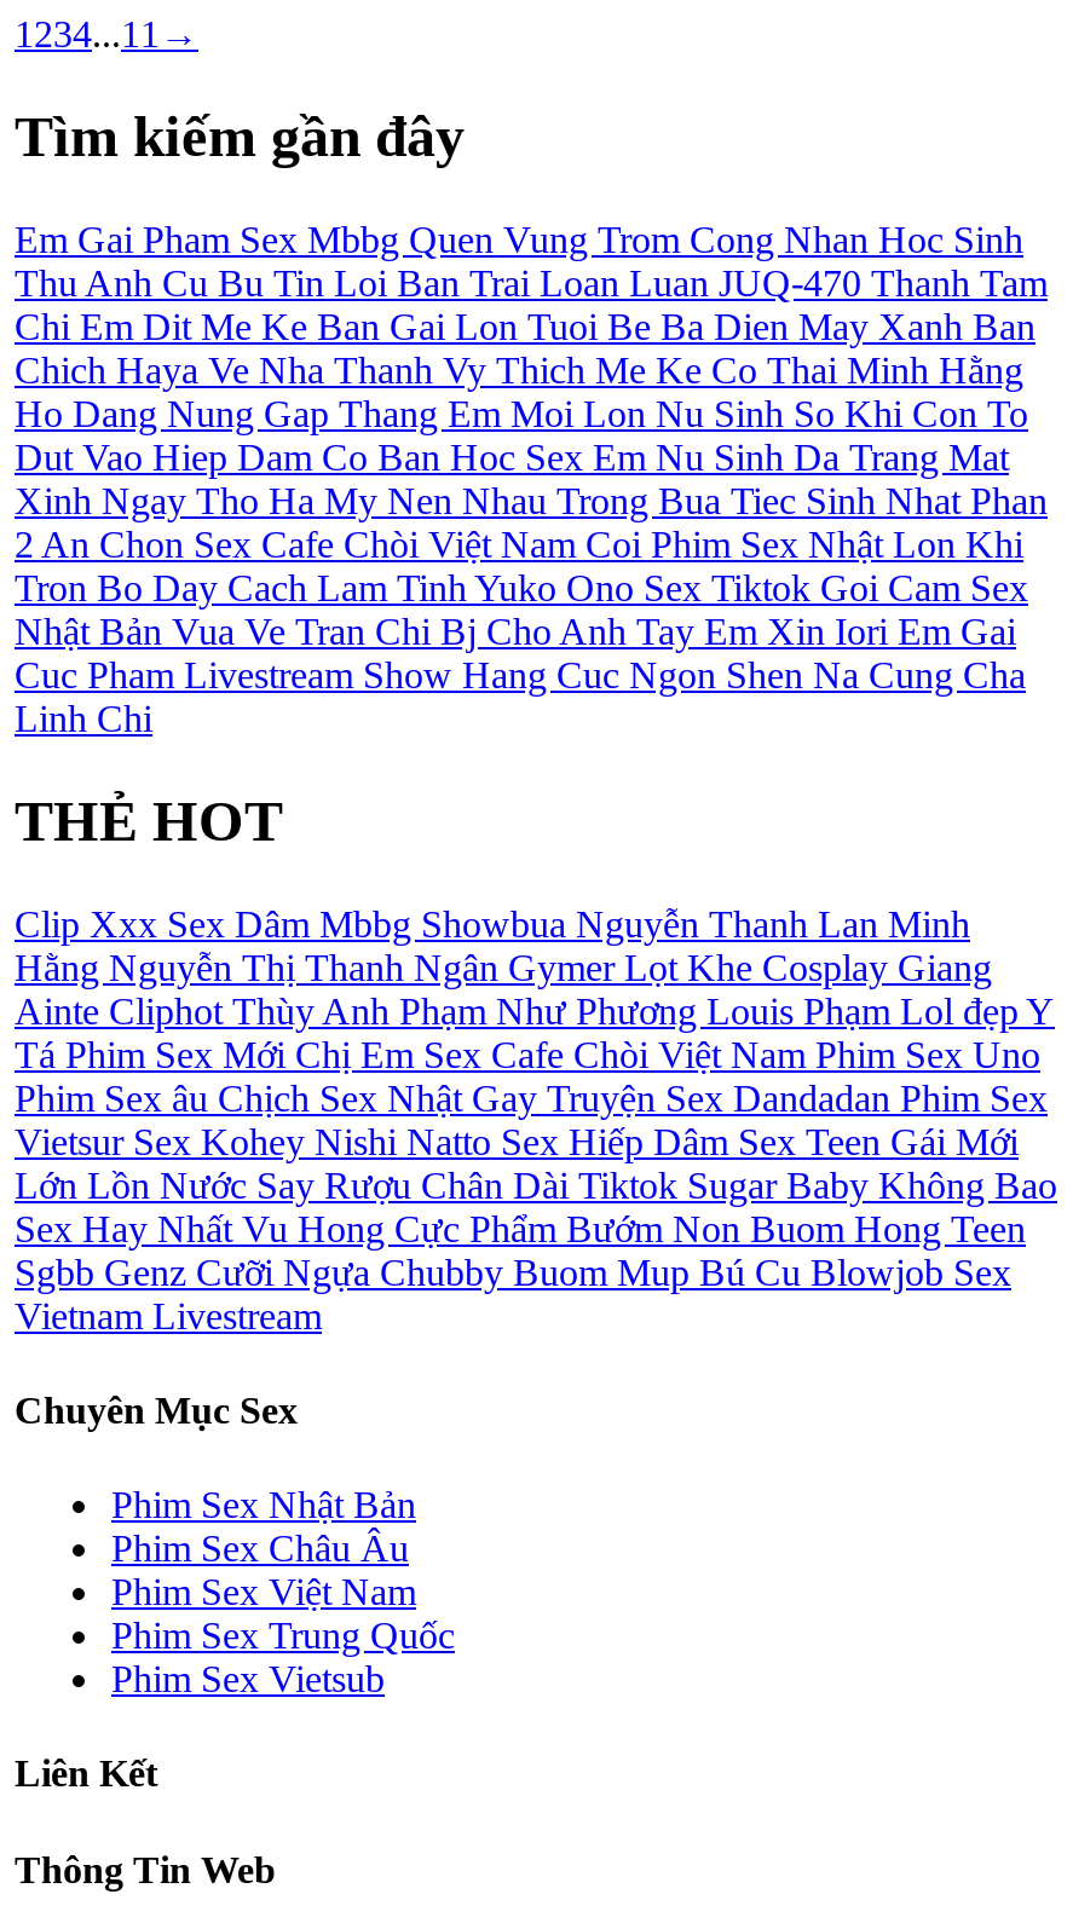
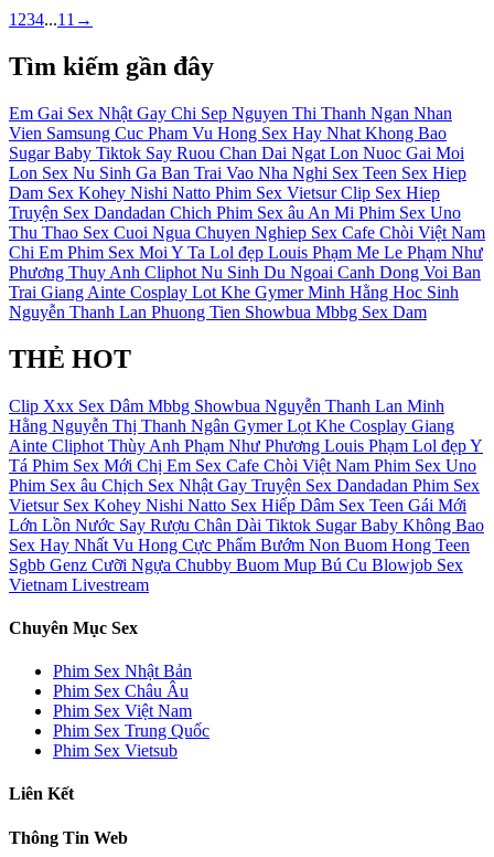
[15,218,1048,738] Em Gai Pham Sex Mbbg Quen Vung Trom Cong Nhan Hoc Sinh | Thu Anh Cu Bu Tin Loi Ban Trai Loan Luan JUQ-470 Thanh Tam | Chi Em Dit Me Ke Ban Gai Lon Tuoi Be Ba Dien May Xanh Ban | Chich Haya Ve Nha Thanh Vy Thich Me Ke Co Thai Minh Hằng | Ho Dang Nung Gap Thang Em Moi Lon Nu Sinh So Khi Con To | Dut VaoHiep Dam Co Ban Hoc Sex Em Nu Sinh Da Trang Mat | Xinh Ngay Tho Ha My Nen Nhau Trong Bua Tiec Sinh Nhat Phan | 2 An Chon Sex Cafe Chòi Việt Nam Coi Phim Sex Nhật Lon Khi | Tron Bo Day Cach Lam Tinh Yuko Ono Sex Tiktok Goi Cam Sex | Nhật Bản Vua Ve Tran Chi Bj Cho Anh Tay Em Xin Iori Em Gai | Cuc Pham Livestream Show Hang Cuc Ngon Shen Na Cung Cha | Linh Chi -> [9,103,485,321] Em Gai Sex Nhật Gay Chi Sep Nguyen Thi Thanh Ngan Nhan | Vien Samsung Cuc Pham Vu Hong Sex Hay Nhat Khong Bao | Sugar Baby Tiktok Say Ruou Chan Dai Ngat Lon Nuoc Gai Moi | Lon Sex Nu Sinh Ga Ban Trai Vao Nha Nghi Sex Teen Sex Hiep | Dam Sex Kohey Nishi Natto Phim Sex Vietsur Clip Sex Hiep | Truyện Sex Dandadan Chich Phim Sex âu An Mi Phim Sex Uno | Thu Thao Sex Cuoi Ngua Chuyen Nghiep Sex Cafe Chòi Việt Nam | Chi Em Phim Sex MoiY Ta Lol đẹp Louis Phạm Me Le Phạm Như | Phương Thuy Anh Cliphot Nu Sinh Du Ngoai Canh Dong Voi Ban | Trai Giang Ainte Cosplay Lot Khe GymerMinh Hằng Hoc Sinh | Nguyễn Thanh Lan Phuong Tien Showbua Mbbg Sex Dam

